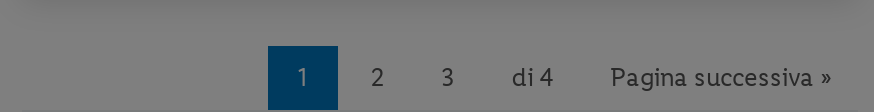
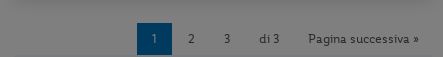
[371,61,832,91] 2 3 di 4 Pagina successiva » -> [188,31,419,46] 2 3 di 3 Pagina successiva »

